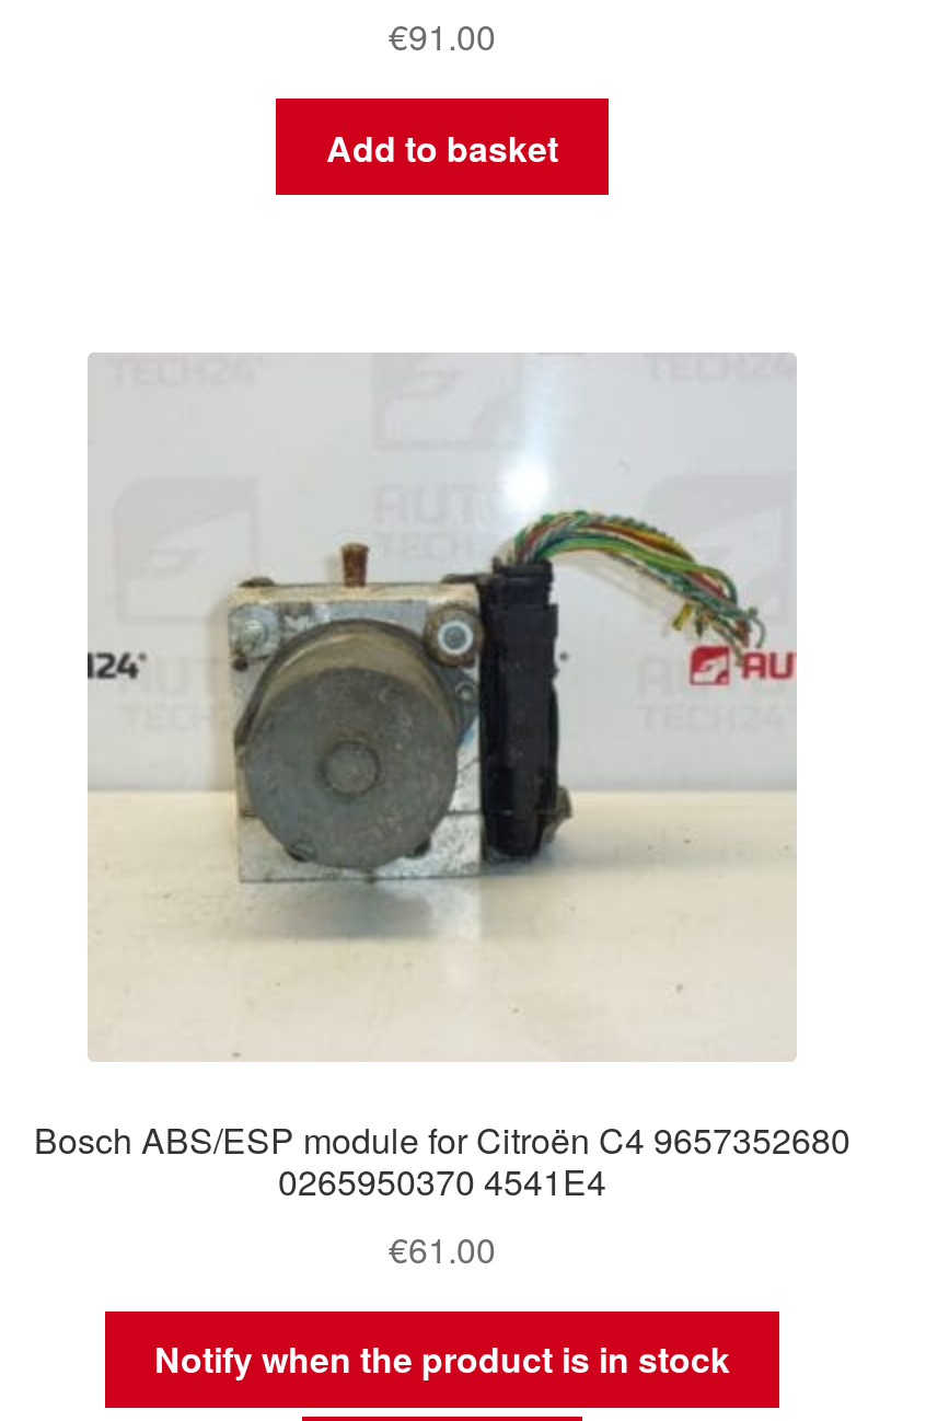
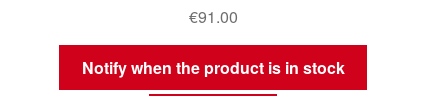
[326,122,558,173] Add to basket -> none
[34,354,850,1274] [image] | Bosch ABS/ESP module for Citroën C4 9657352680 | 0265950370 4541E4 | €61.00 -> none

